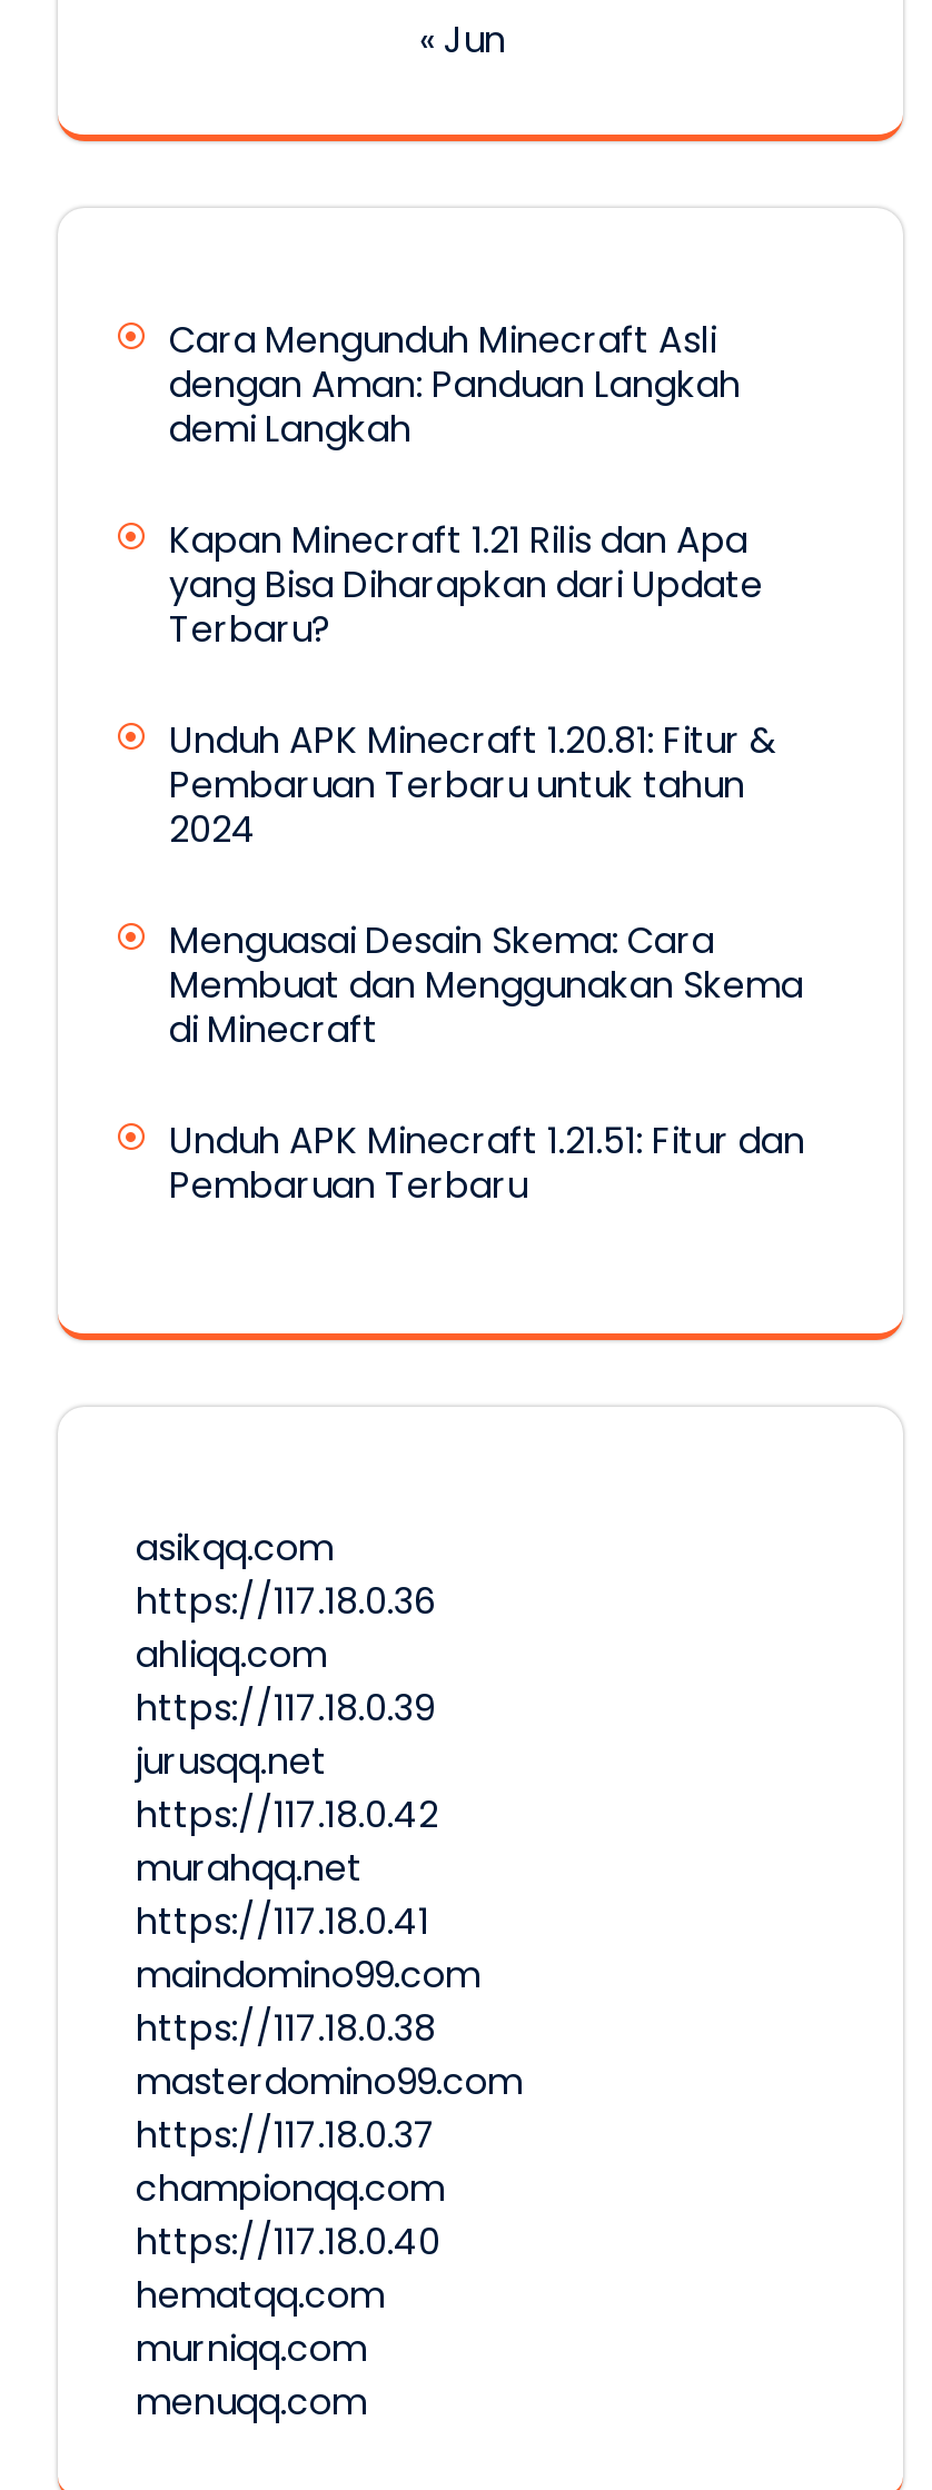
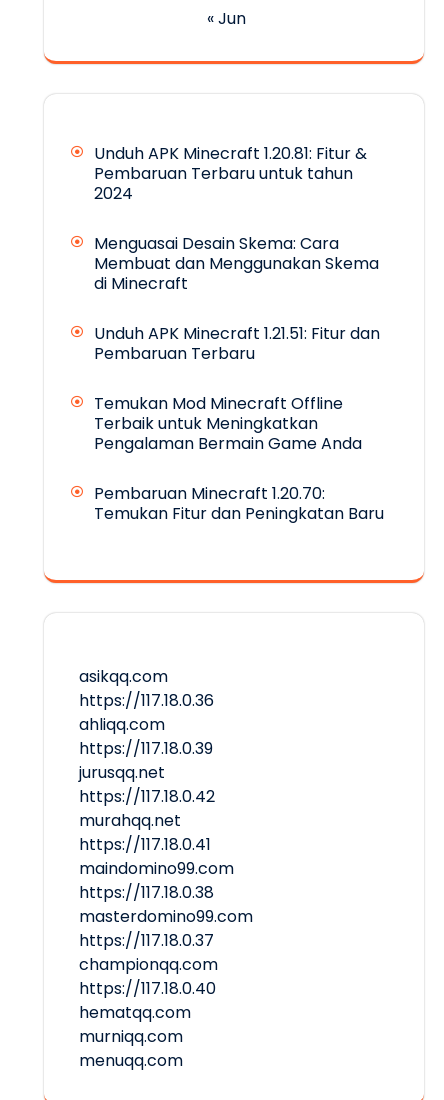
[169,314,763,654] Cara Mengunduh Minecraft Asli | dengan Aman: Panduan Langkah | demi Langkah | Kapan Minecraft 1.21 Rilis dan Apa | yang Bisa Diharapkan dari Update | Terbaru? -> none
moved [169,714,805,1210] -> [94,142,380,365]: Unduh APK Minecraft 1.20.81: Fitur & | Pembaruan Terbaru untuk tahun | 2024 | Menguasai Desain Skema: Cara | Membuat dan Menggunakan Skema | di Minecraft | Unduh APK Minecraft 1.21.51: Fitur dan | Pembaruan Terbaru
none -> [94,392,384,525] Temukan Mod Minecraft Offline | Terbaik untuk Meningkatkan | Pengalaman Bermain Game Anda | Pembaruan Minecraft 1.20.70: | Temukan Fitur dan Peningkatan Baru

